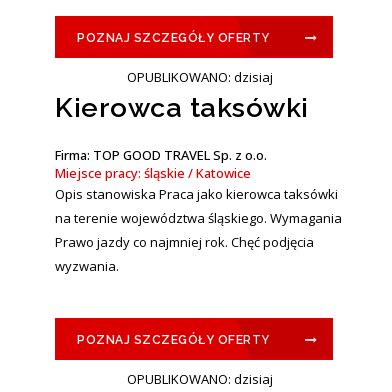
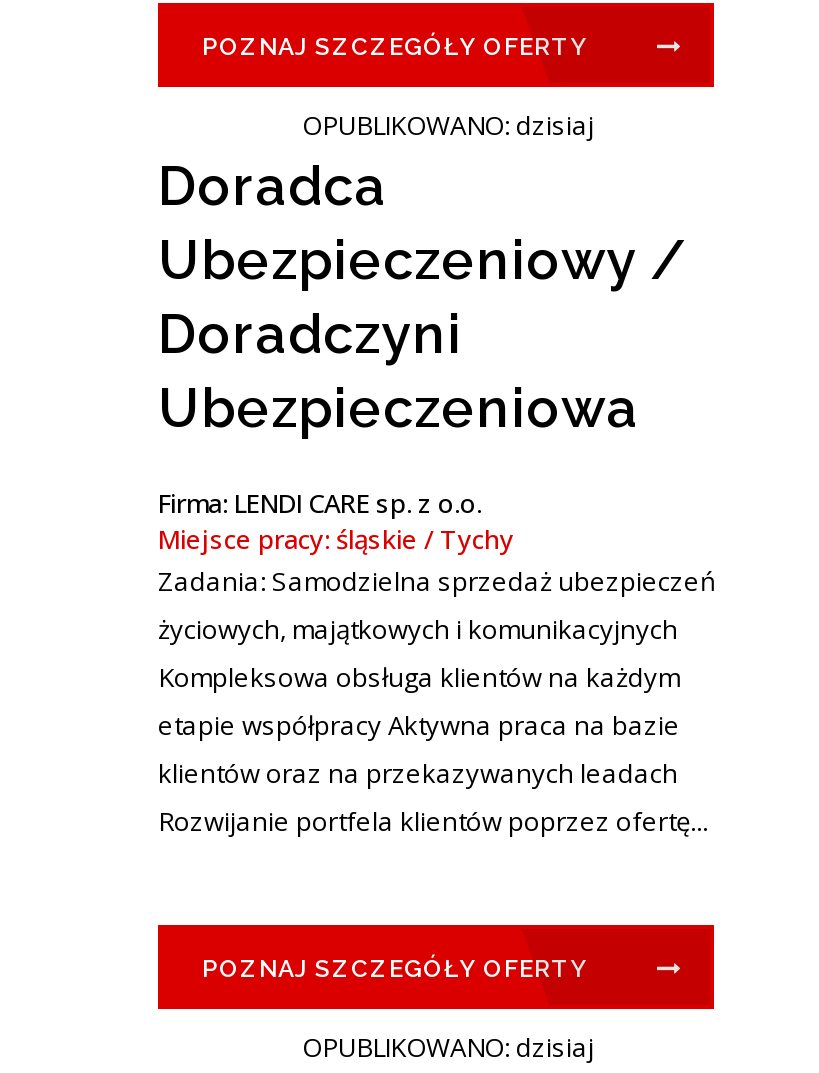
[55,92,308,123] Kierowca taksówki -> [158,155,687,439] Doradca | Ubezpieczeniowy / | Doradczyni | Ubezpieczeniowa
[55,146,342,275] Firma: TOP GOOD TRAVEL Sp. z o.o. | Miejsce pracy: śląskie / Katowice | Opis stanowiska Praca jako kierowca taksówki | na terenie województwa śląskiego. Wymagania | Prawo jazdy co najmniej rok. Chęć podjęcia | wyzwania. -> [158,485,716,839] Firma: LENDI CARE sp. z o.o. | Miejsce pracy: śląskie / Tychy | Zadania: Samodzielna sprzedaż ubezpieczeń | życiowych, majątkowych i komunikacyjnych | Kompleksowa obsługa klientów na każdym | etapie współpracy Aktywna praca na bazie | klientów oraz na przekazywanych leadach | Rozwijanie portfela klientów poprzez ofertę...

